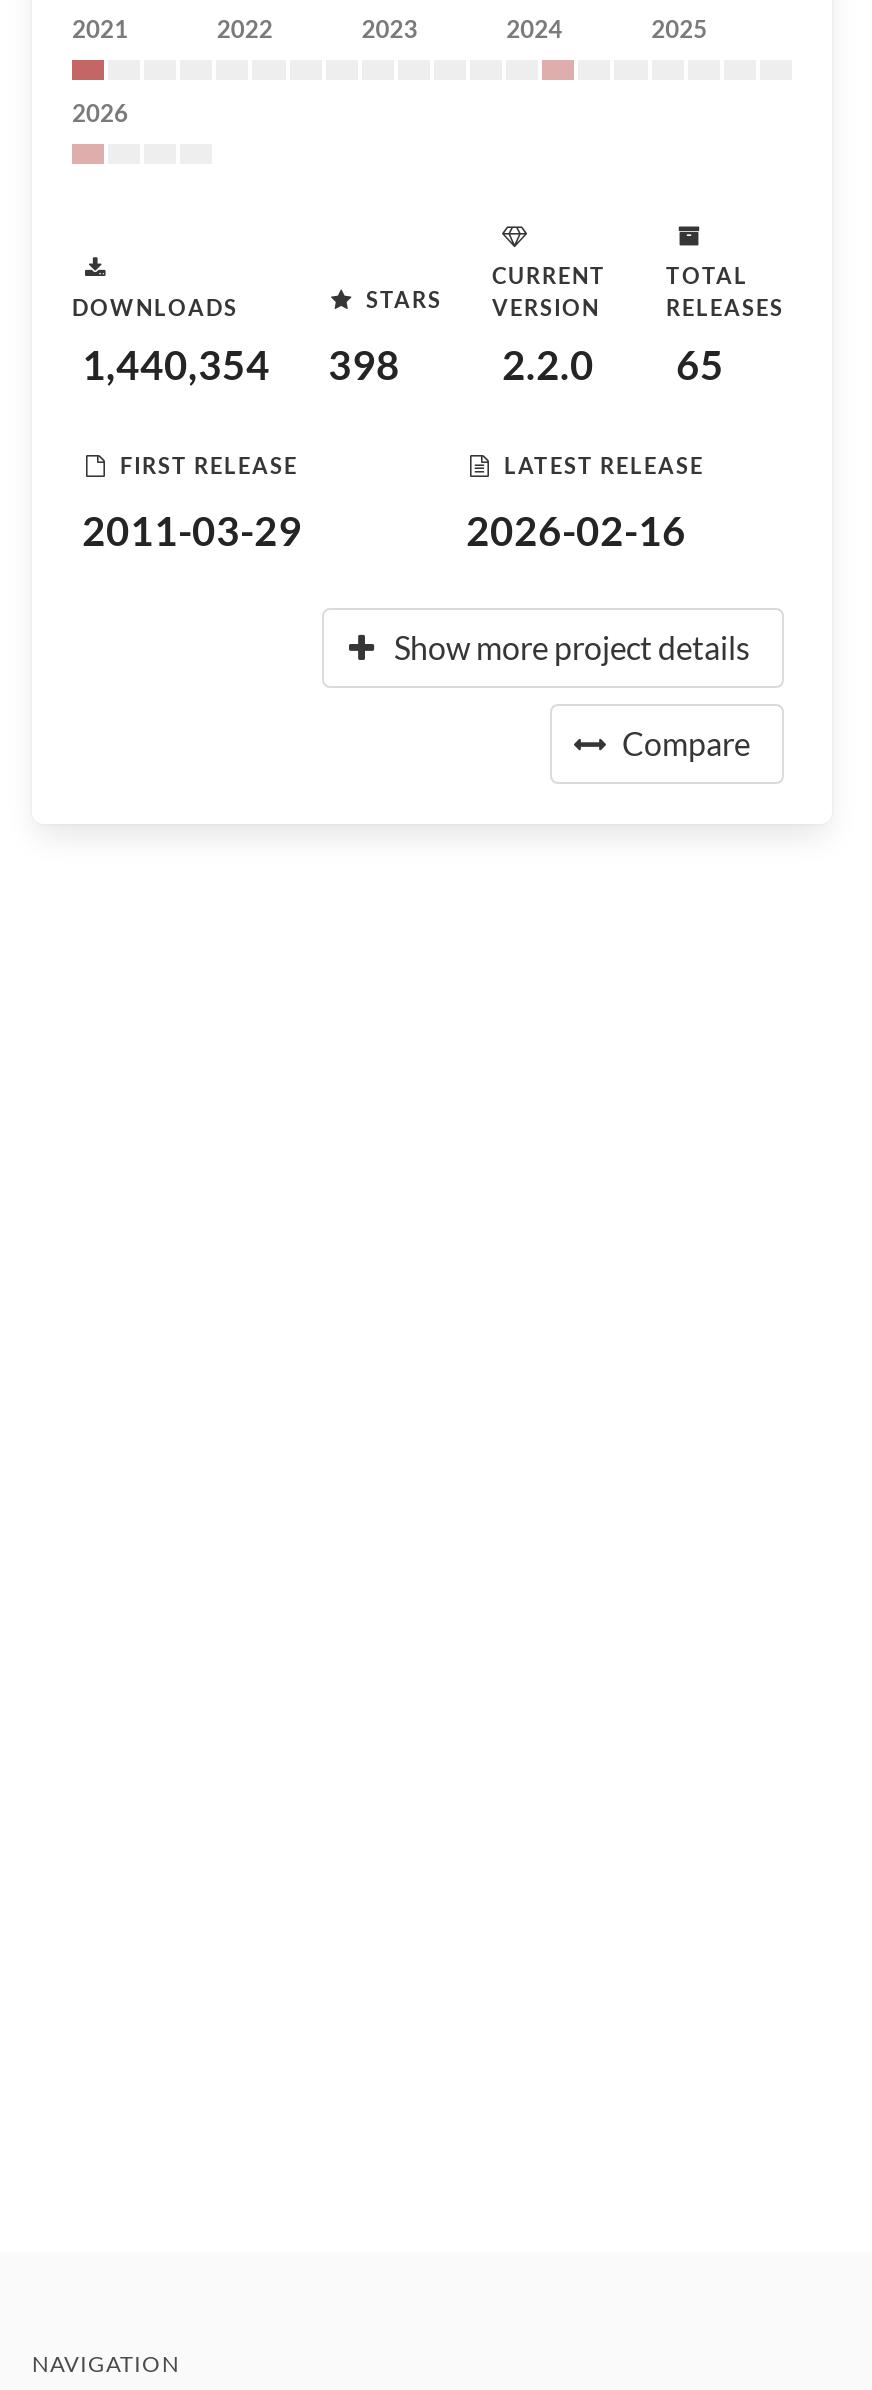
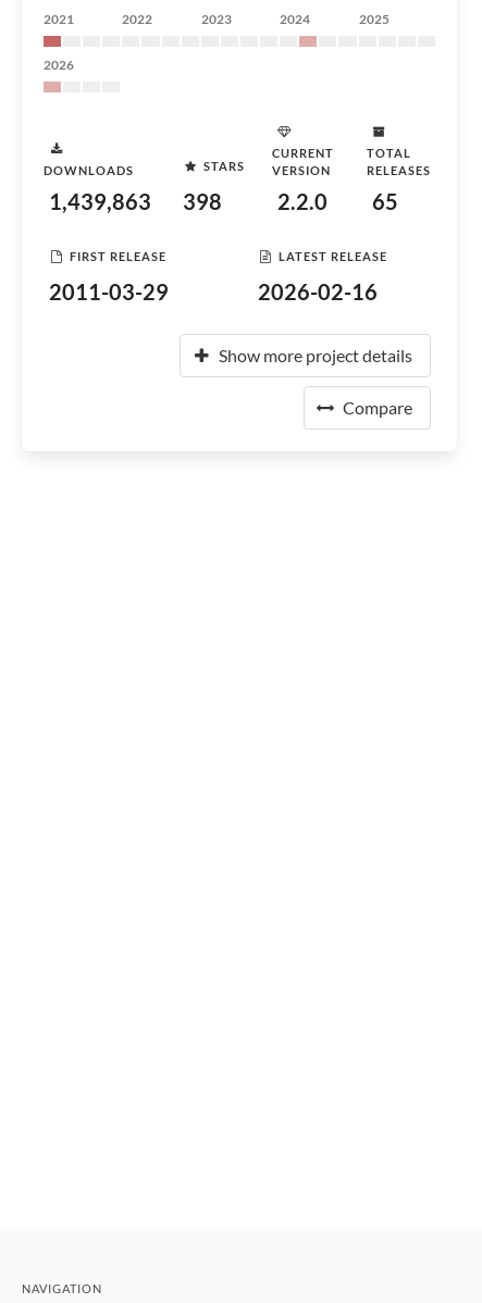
[82,340,400,388] 1,440,354 398 -> [49,188,222,214] 1,439,863 398

